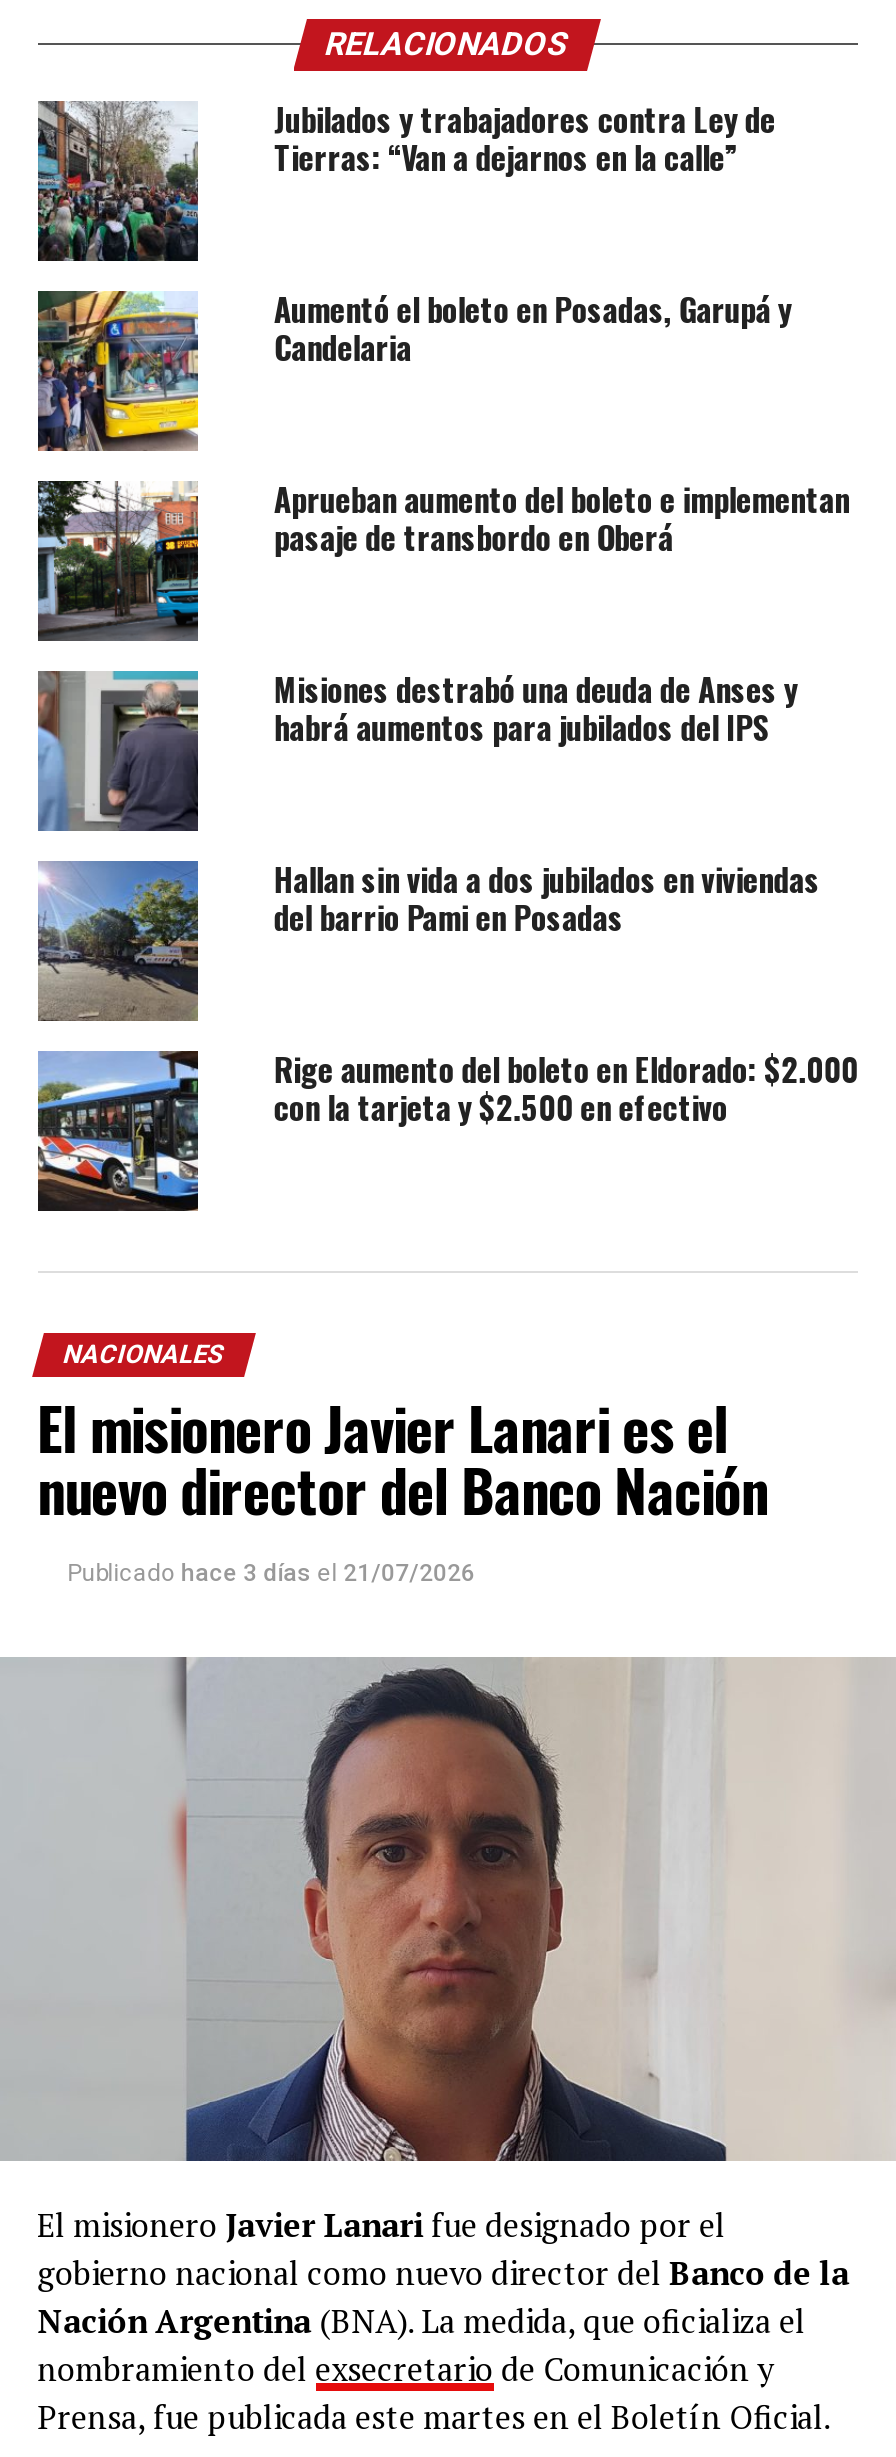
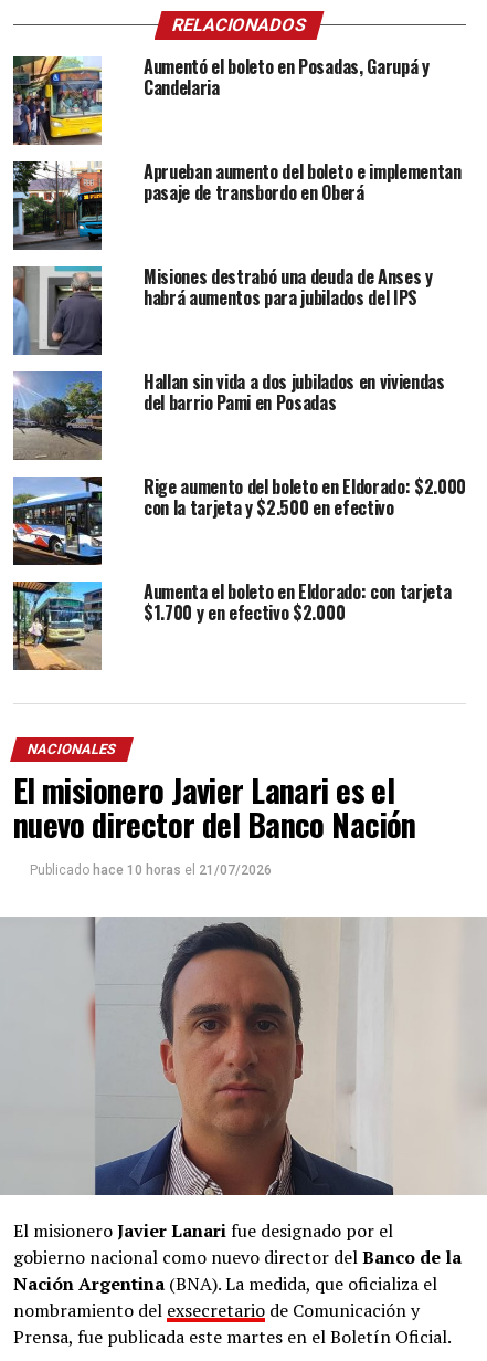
[36,94,775,263] [image] | Jubilados y trabajadores contra Ley de | Tierras: “Van a dejarnos en la calle” -> none
moved [34,284,858,1130] -> [11,53,466,520]: [image] | Aumentó el boleto en Posadas, Garupá y | Candelaria | ... | Rige aumento del boleto en Eldorado: $2.000 | con la tarjeta y $2.500 en efectivo
moved [34,1049,202,1213] -> [11,475,104,566]: [image]
none -> [12,578,451,671] [image] | Aumenta el boleto en Eldorado: con tarjeta | $1.700 y en efectivo $2.000
[67,1558,475,1586] Publicado hace 3 días el 21/07/2026 -> [29,862,271,877] Publicado hace 10 horas el 21/07/2026

